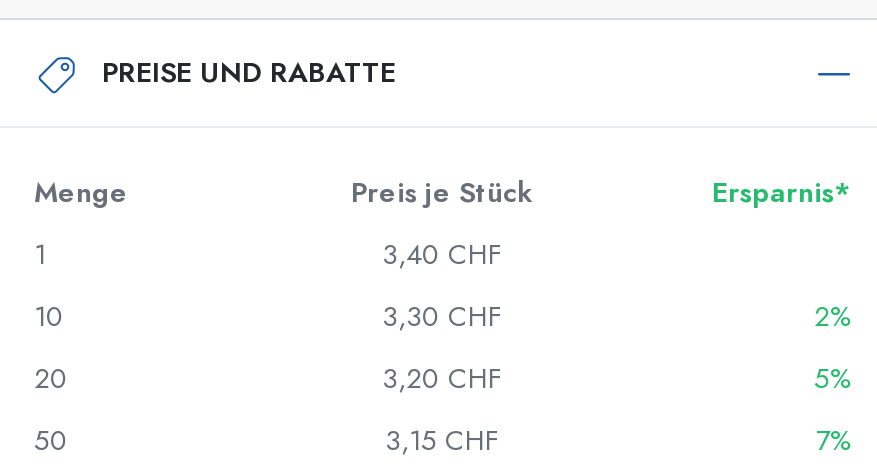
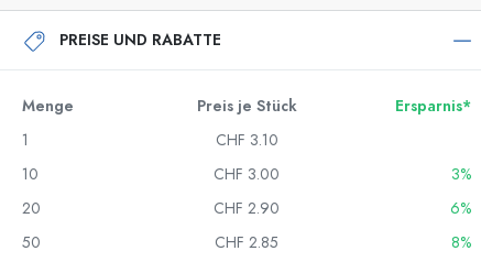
[382,236,502,274] 3,40 CHF -> [215,130,278,151] CHF 3.10
[382,298,850,336] 3,30 CHF | 2% -> [214,164,471,185] CHF 3.00 | 3%
[382,360,850,398] 3,20 CHF | 5% -> [214,198,471,219] CHF 2.90 | 6%
[385,422,850,460] 3,15 CHF | 7% -> [215,232,471,253] CHF 2.85 | 8%

